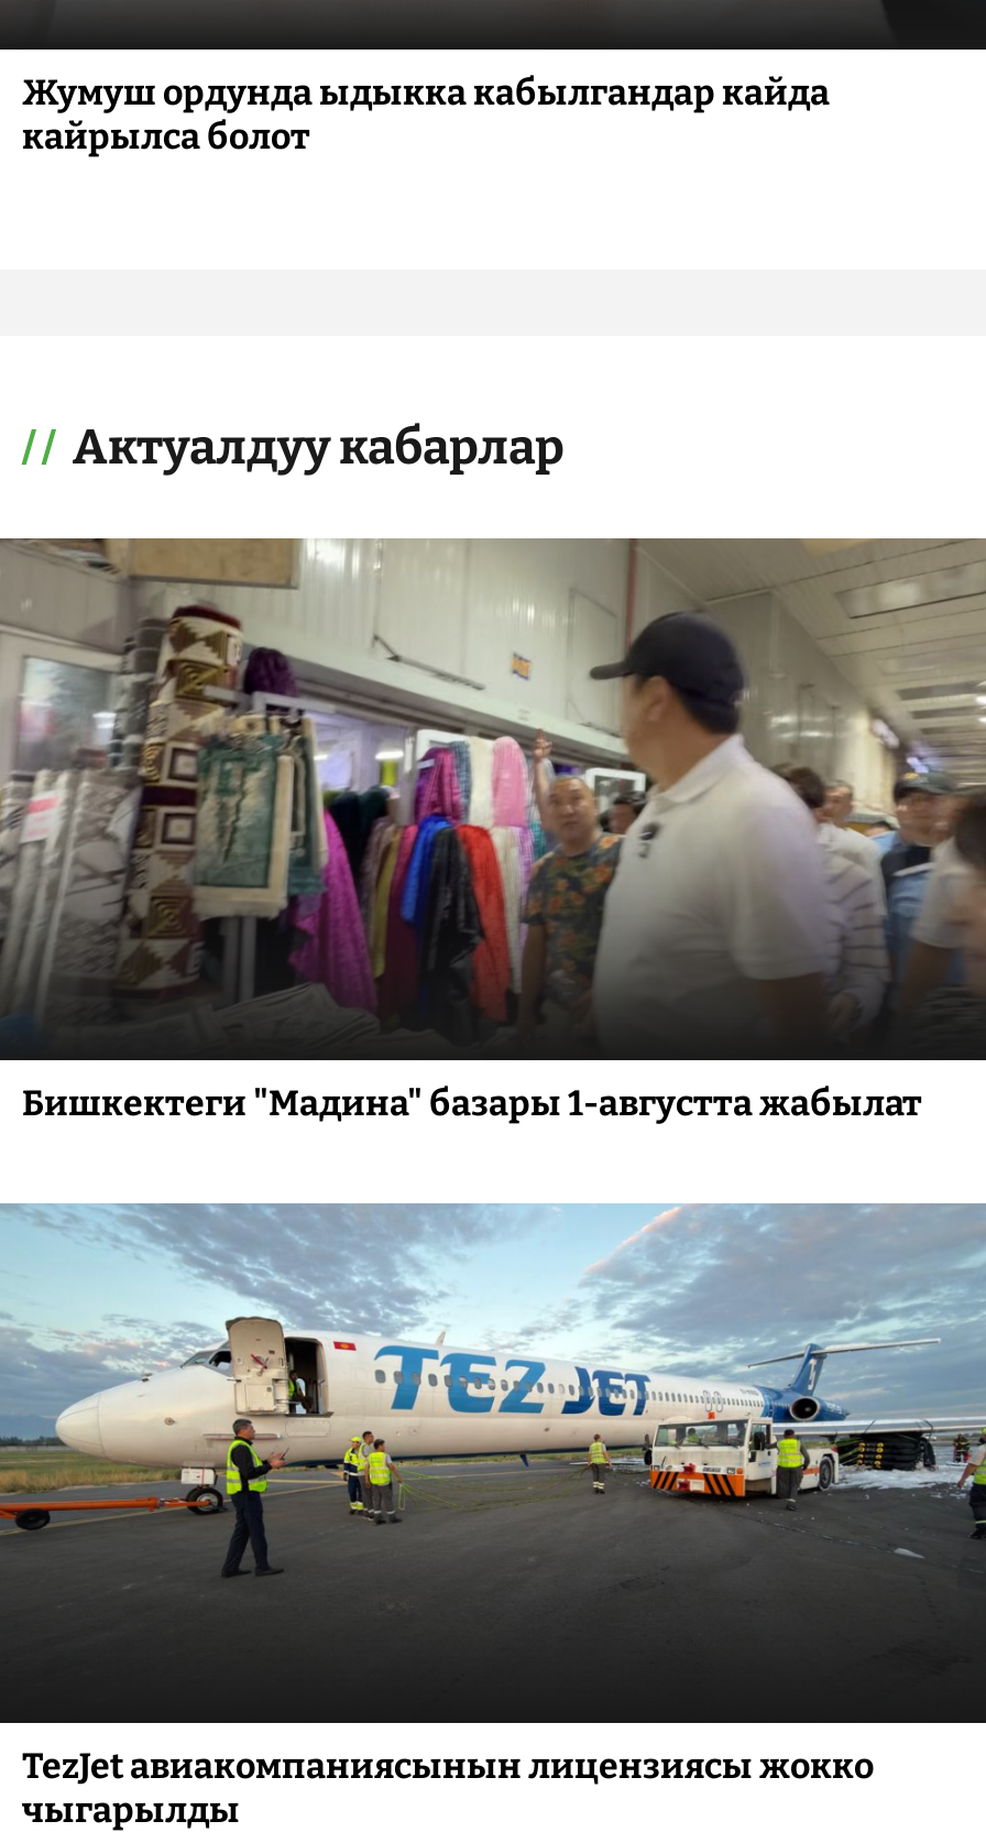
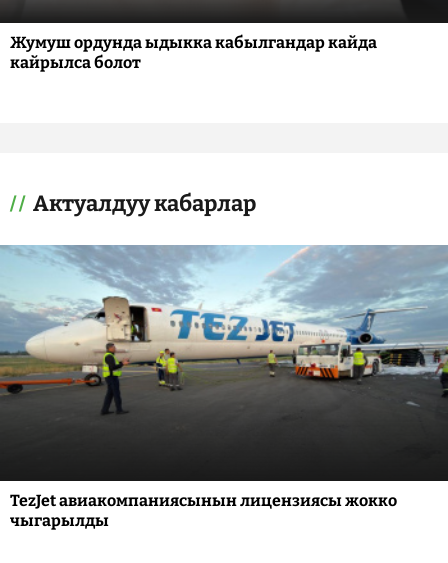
[7,535,979,1123] [image] | Бишкектеги "Мадина" базары 1-августта жабылат -> none

